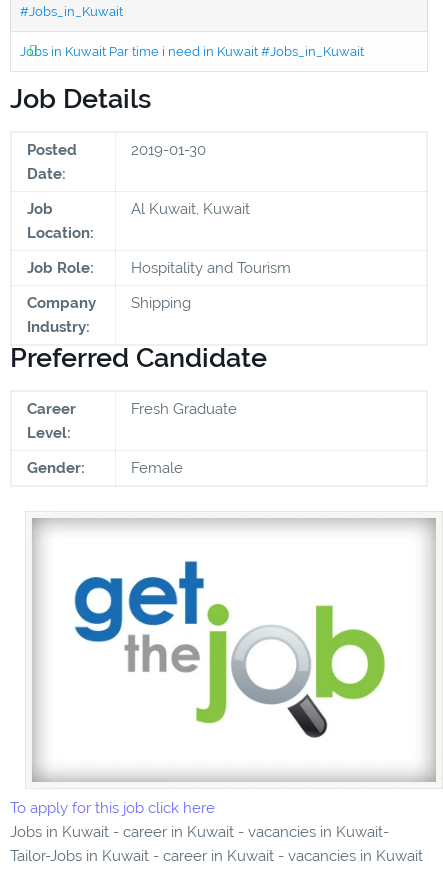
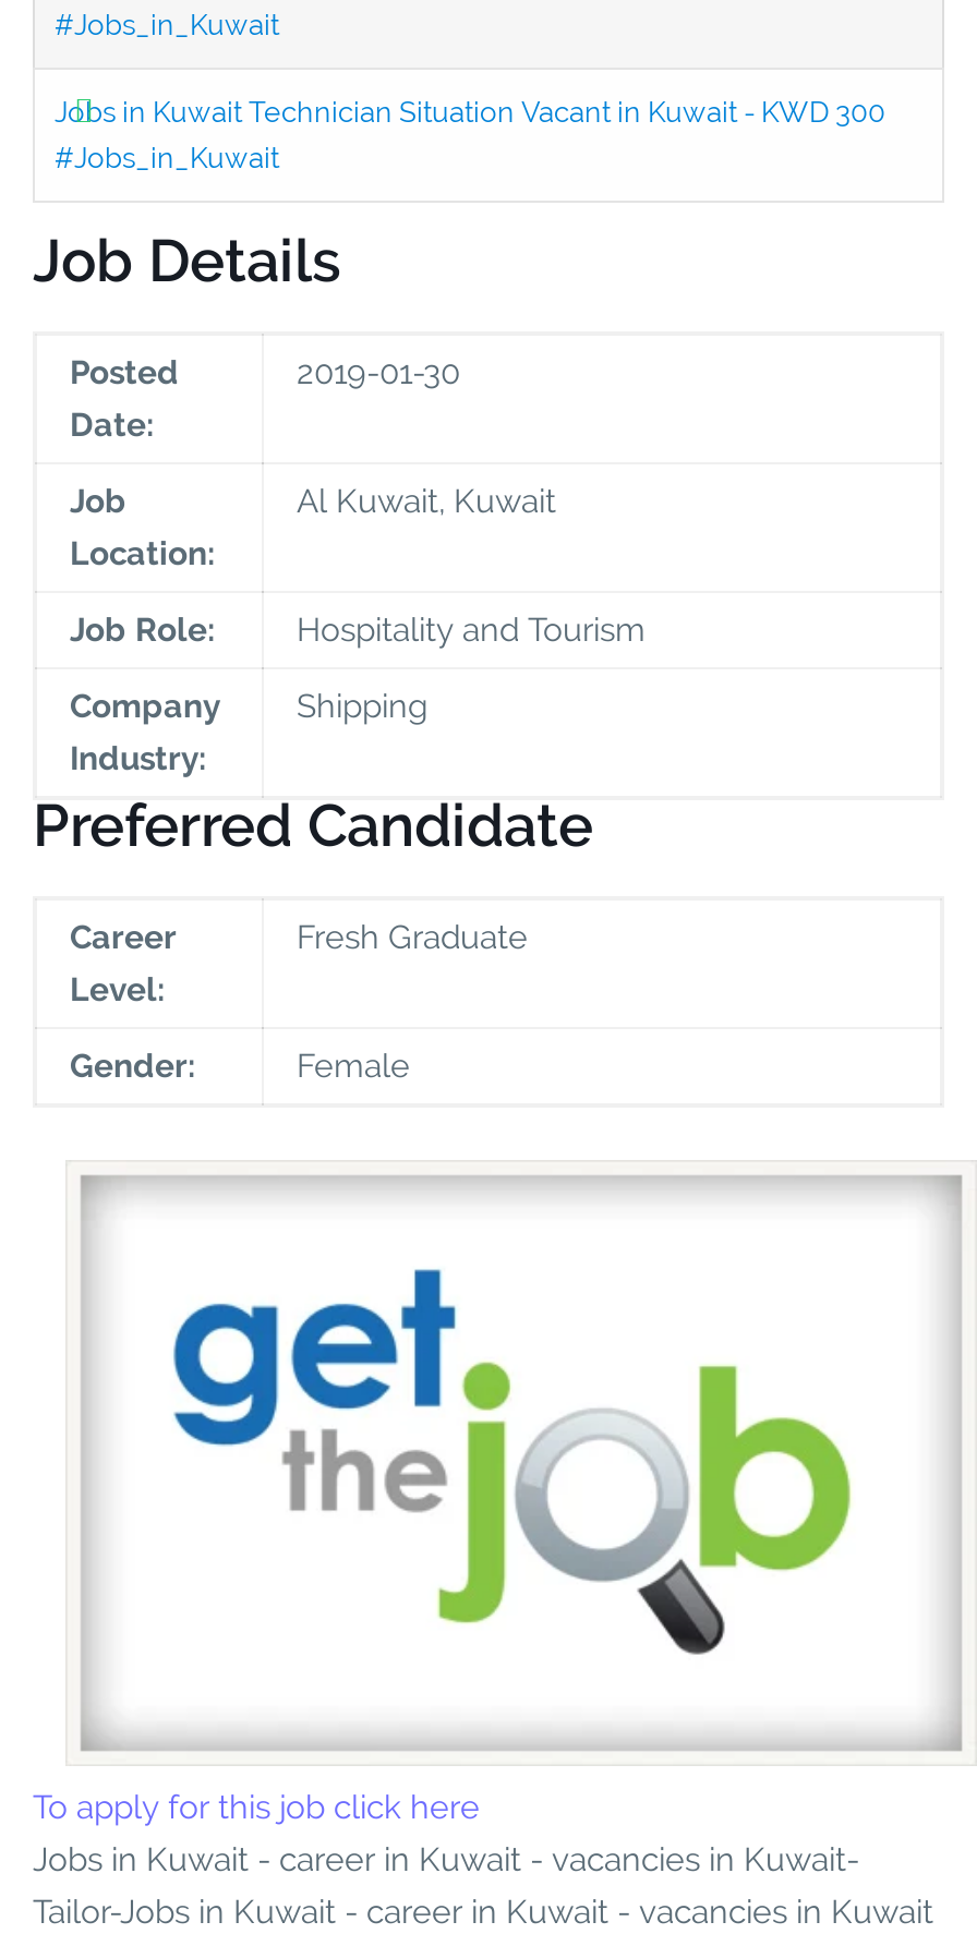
[20,44,364,59] Jobs in Kuwait Par time i need in Kuwait #Jobs_in_Kuwait -> [55,95,885,174] Jobs in Kuwait Technician Situation Vacant in Kuwait - KWD 300 | #Jobs_in_Kuwait

